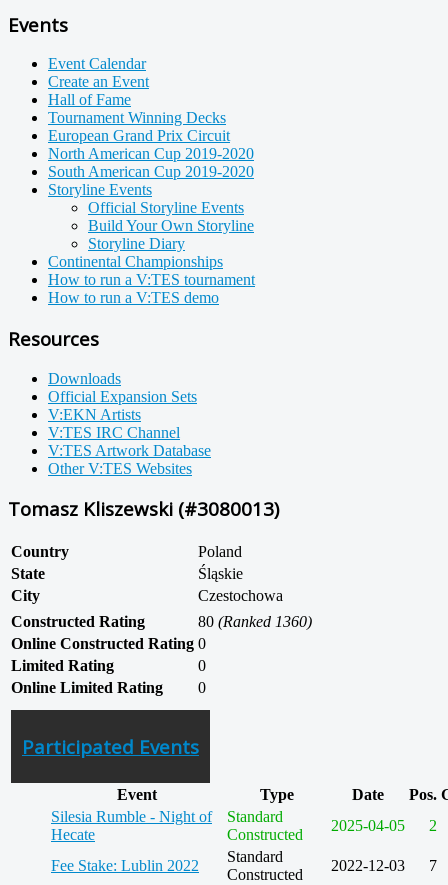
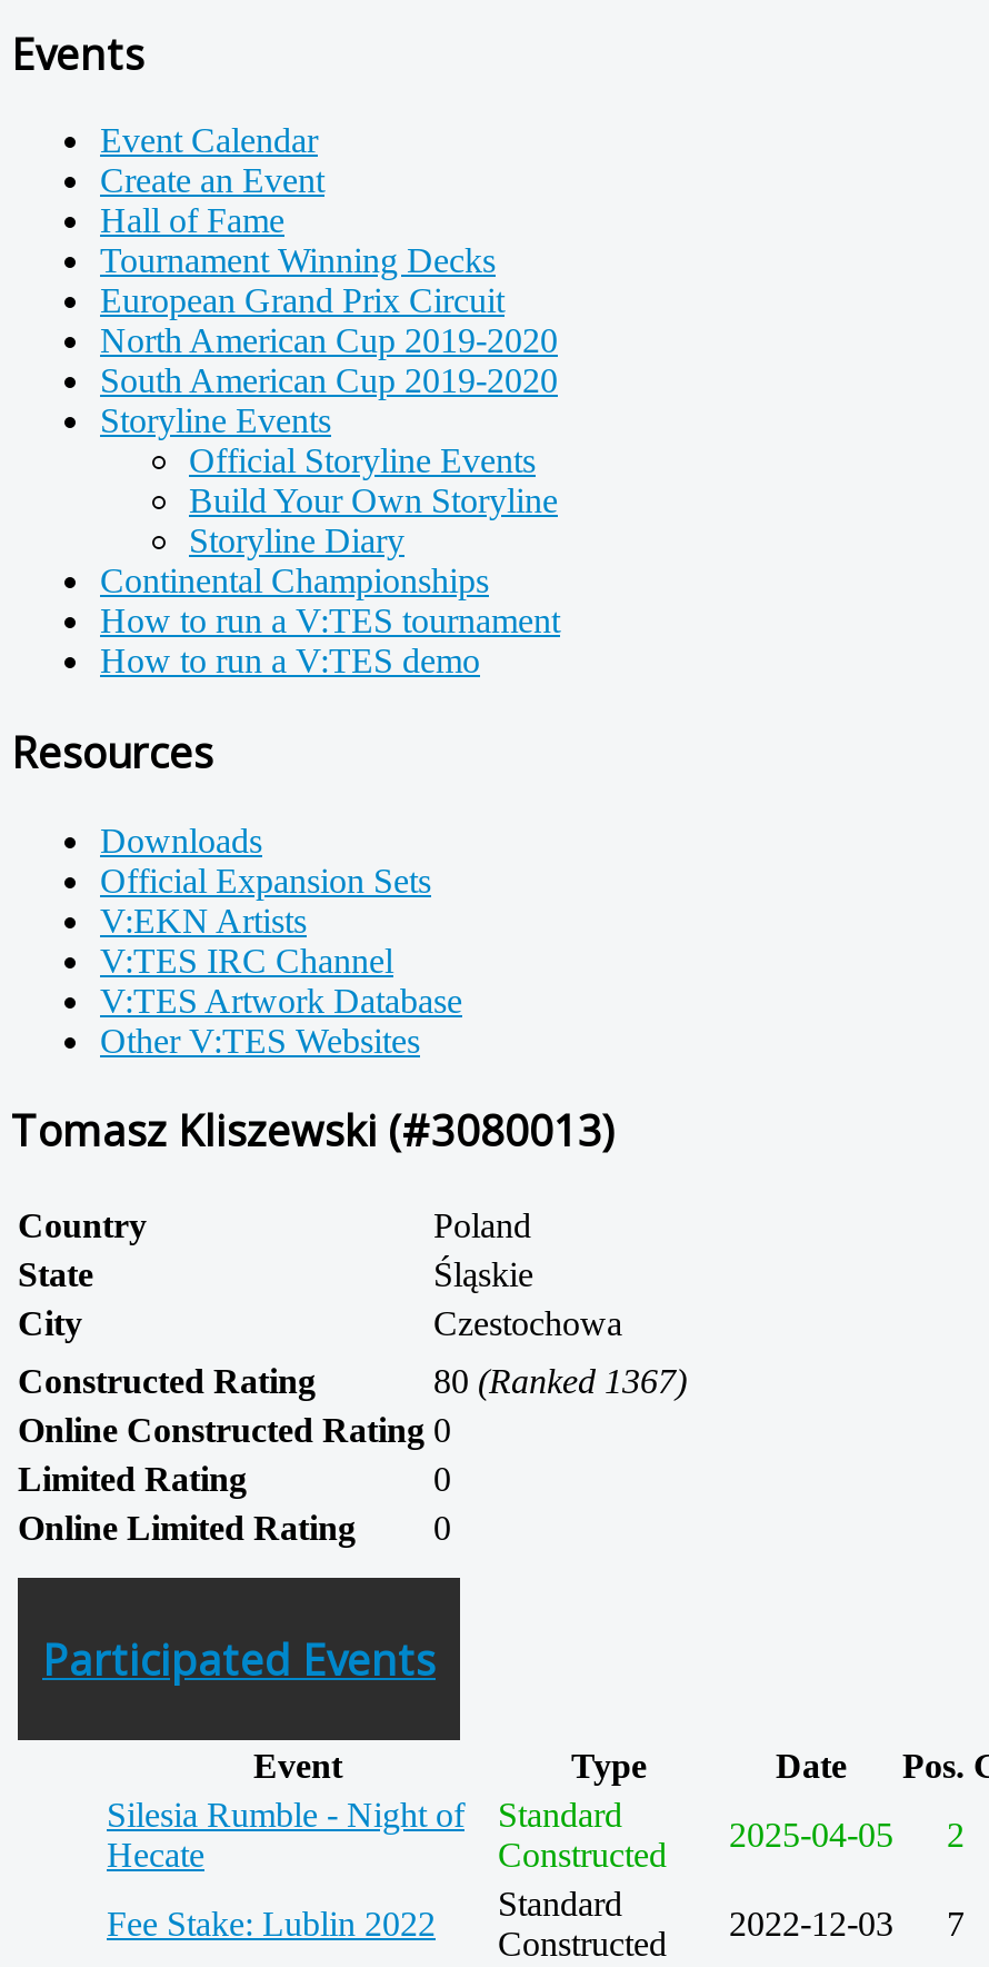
[198,613,312,630] 80 (Ranked 1360) -> [433,1363,687,1400] 80 (Ranked 1367)

